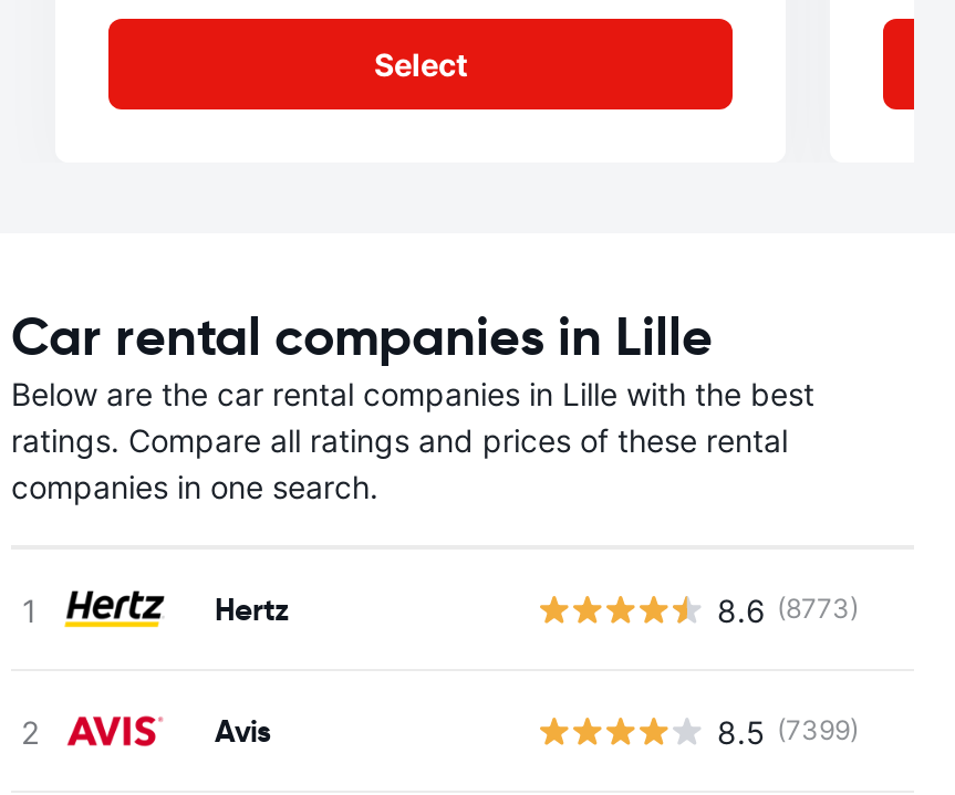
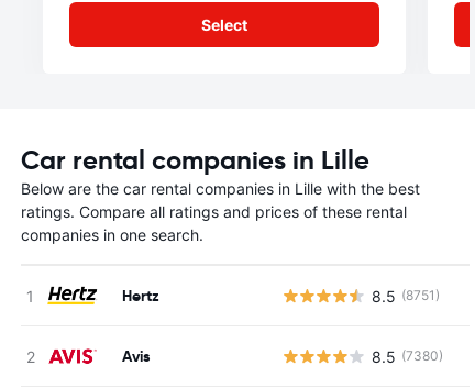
[717,590,859,628] 8.6 (8773) -> [372,286,440,305] 8.5 (8751)
[717,712,859,750] 8.5 (7399) -> [372,347,443,365] 8.5 (7380)

